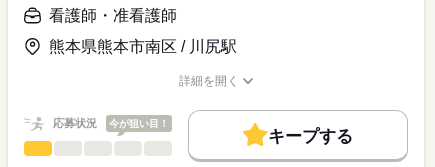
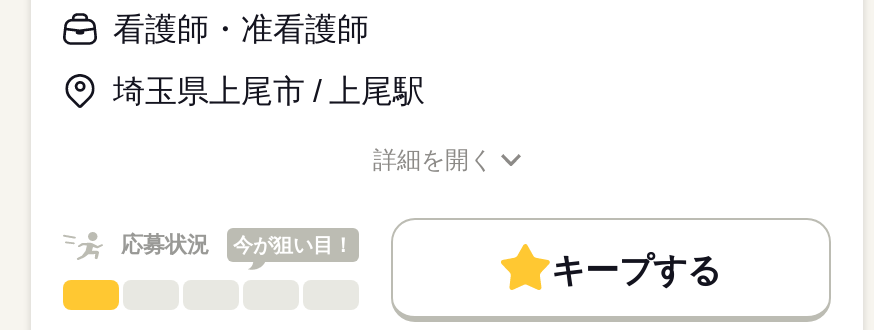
[49,38,237,55] 熊本県熊本市南区 / 川尻駅 -> [113,74,425,108] 埼玉県上尾市 / 上尾駅

